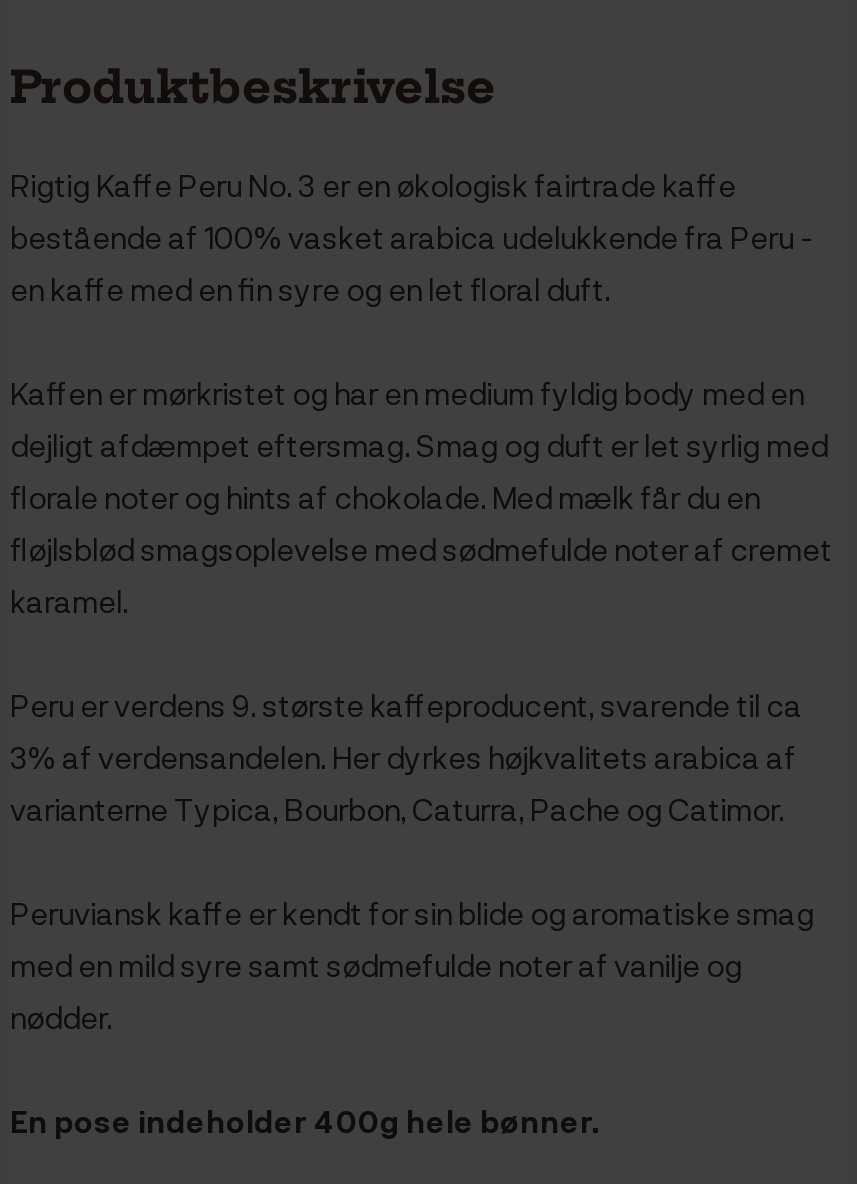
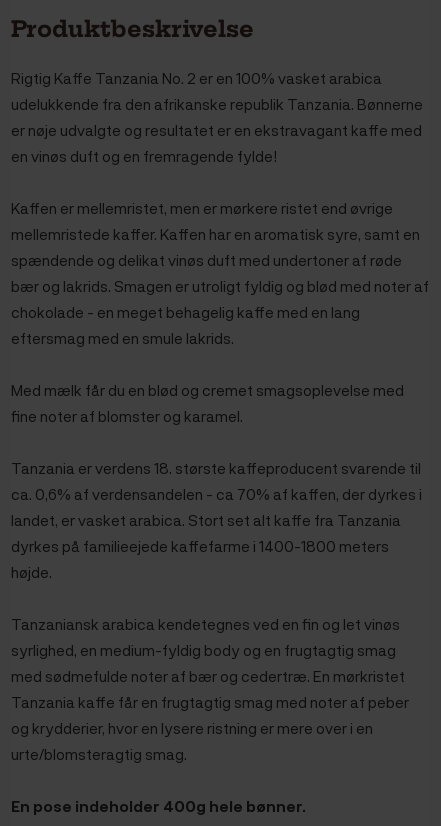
[10,165,832,1037] Rigtig Kaffe Peru No. 3 er en økologisk fairtrade kaffe | bestående af 100% vasket arabica udelukkende fra Peru - | en kaffe med en fin syre og en let floral duft. | Kaffen er mørkristet og har en medium fyldig body med en | dejligt afdæmpet eftersmag. Smag og duft er let syrlig med | florale noter og hints af chokolade. Med mælk får du en | fløjlsblød smagsoplevelse med sødmefulde noter af cremet | karamel. | Peru er verdens 9. største kaffeproducent, svarende til ca | 3% af verdensandelen. Her dyrkes højkvalitets arabica af | varianterne Typica, Bourbon, Caturra, Pache og Catimor. | Peruviansk kaffe er kendt for sin blide og aromatiske smag | med en mild syre samt sødmefulde noter af vanilje og | nødder. -> [11,68,429,764] Rigtig Kaffe Tanzania No. 2 er en 100% vasket arabica | udelukkende fra den afrikanske republik Tanzania. Bønnerne | er nøje udvalgte og resultatet er en ekstravagant kaffe med | en vinøs duft og en fremragende fylde! | Kaffen er mellemristet, men er mørkere ristet end øvrige | mellemristede kaffer. Kaffen har en aromatisk syre, samt en | spændende og delikat vinøs duft med undertoner af røde | bær og lakrids. Smagen er utroligt fyldig og blød med noter af | chokolade - en meget behagelig kaffe med en lang | eftersmag med en smule lakrids. | Med mælk får du en blød og cremet smagsoplevelse med | fine noter af blomster og karamel. | Tanzania er verdens 18. største kaffeproducent svarende til | ca. 0,6% af verdensandelen - ca 70% af kaffen, der dyrkes i | landet, er vasket arabica. Stort set alt kaffe fra Tanzania | dyrkes på familieejede kaffefarme i 1400-1800 meters | højde. | Tanzaniansk arabica kendetegnes ved en fin og let vinøs | syrlighed, en medium-fyldig body og en frugtagtig smag | med sødmefulde noter af bær og cedertræ. En mørkristet | Tanzania kaffe får en frugtagtig smag med noter af peber | og krydderier, hvor en lysere ristning er mere over i en | urte/blomsteragtig smag.

